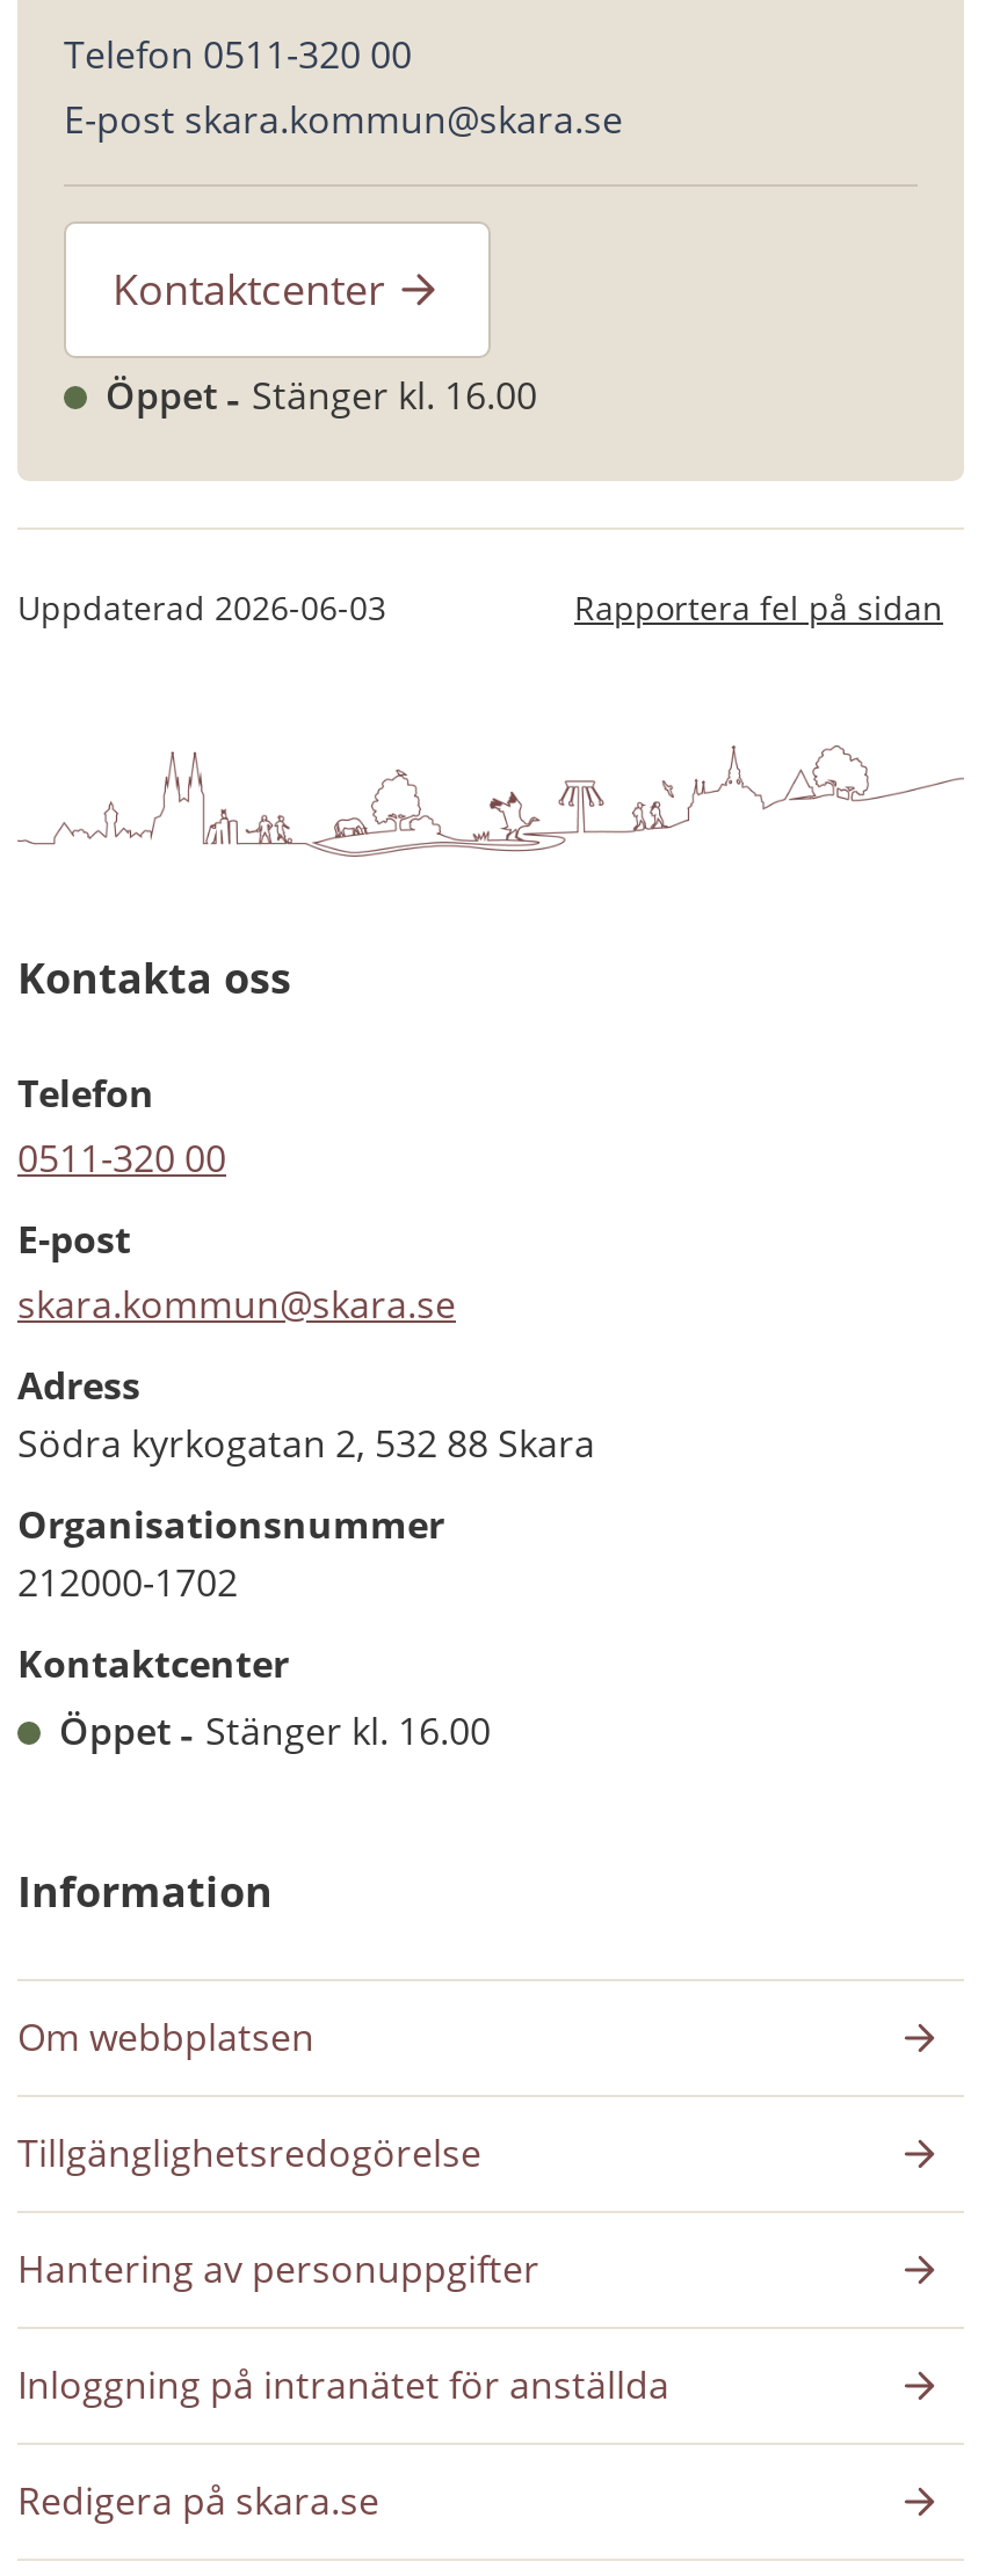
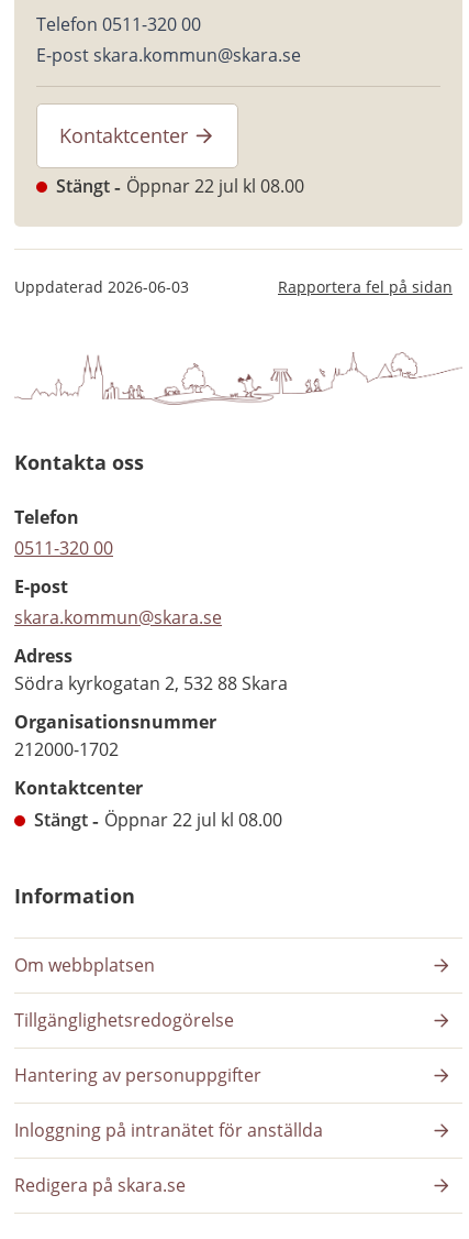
[106,371,537,422] Öppet | Stänger kl. 16.00 -> [56,174,304,198] Stängt | Öppnar 22 jul kl 08.00
[59,1706,491,1757] Öppet | Stänger kl. 16.00 -> [34,808,282,832] Stängt | Öppnar 22 jul kl 08.00

